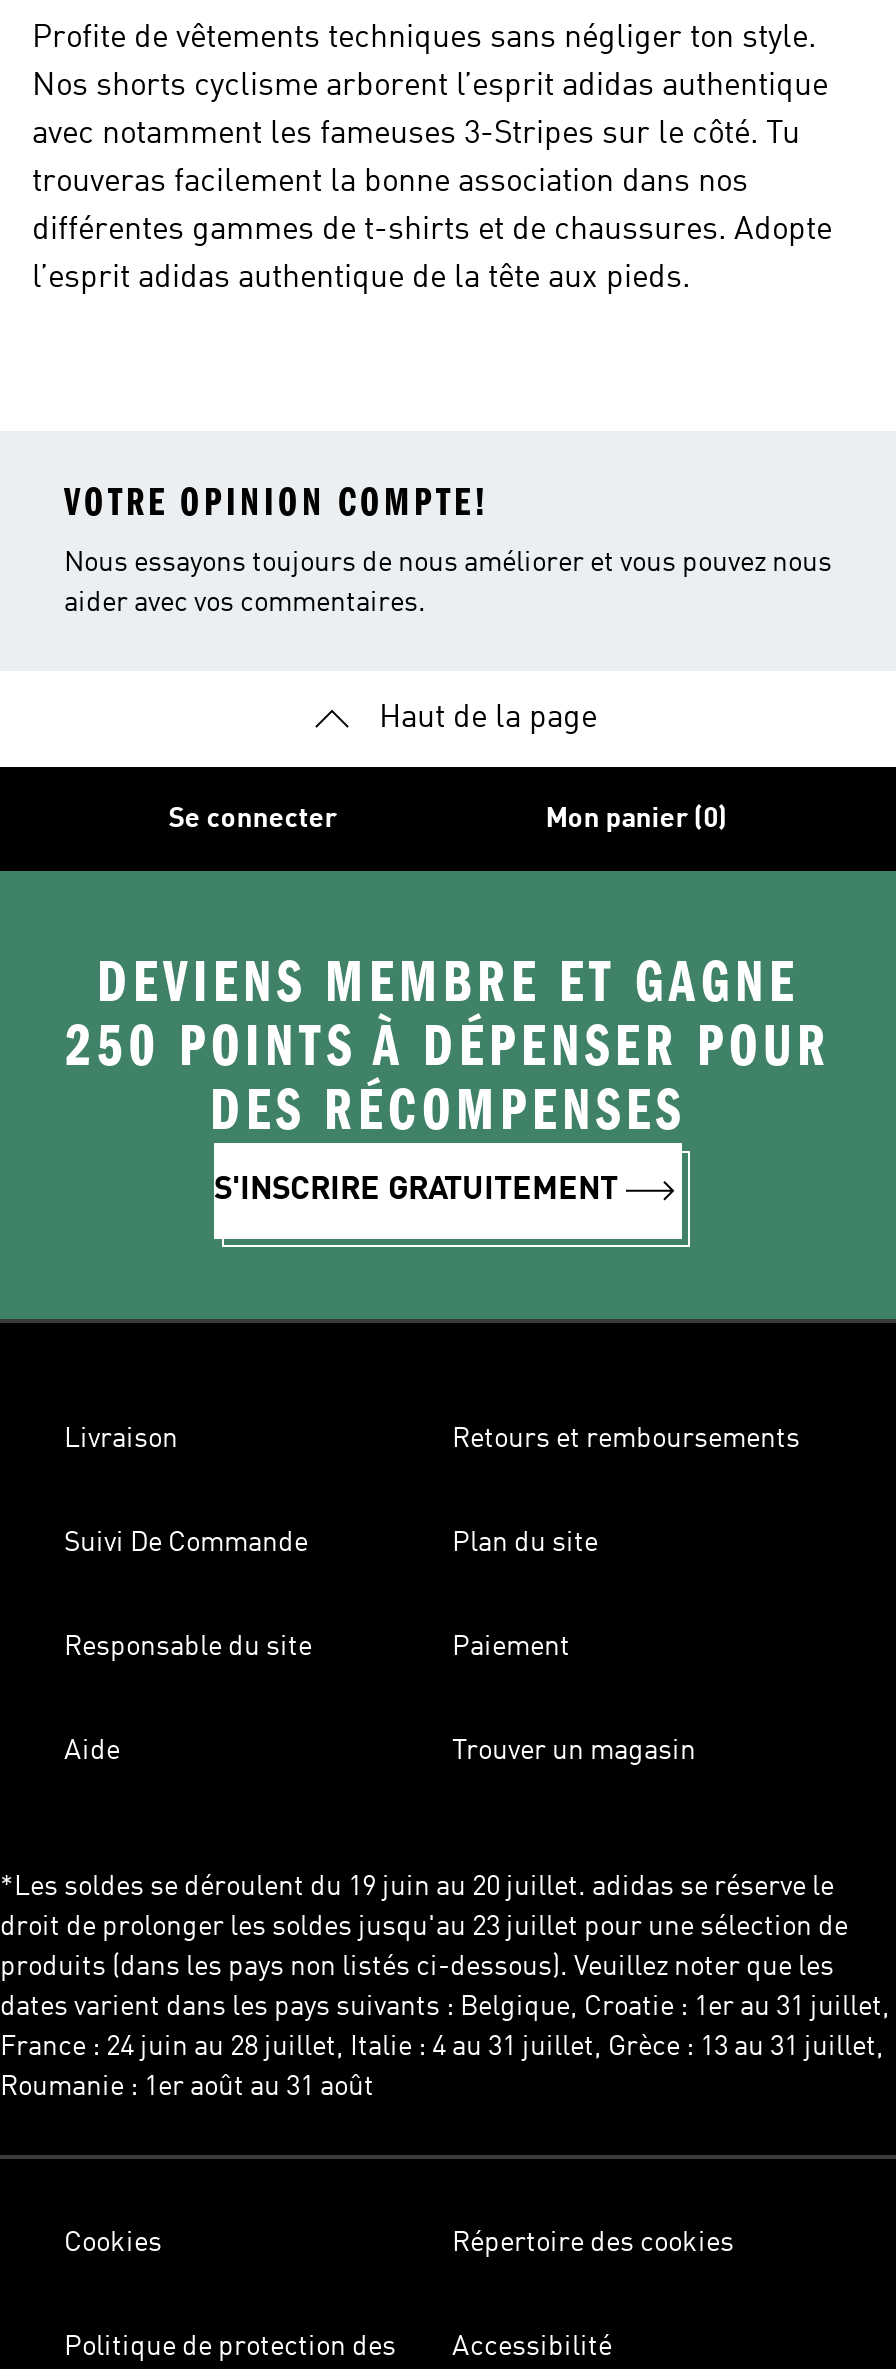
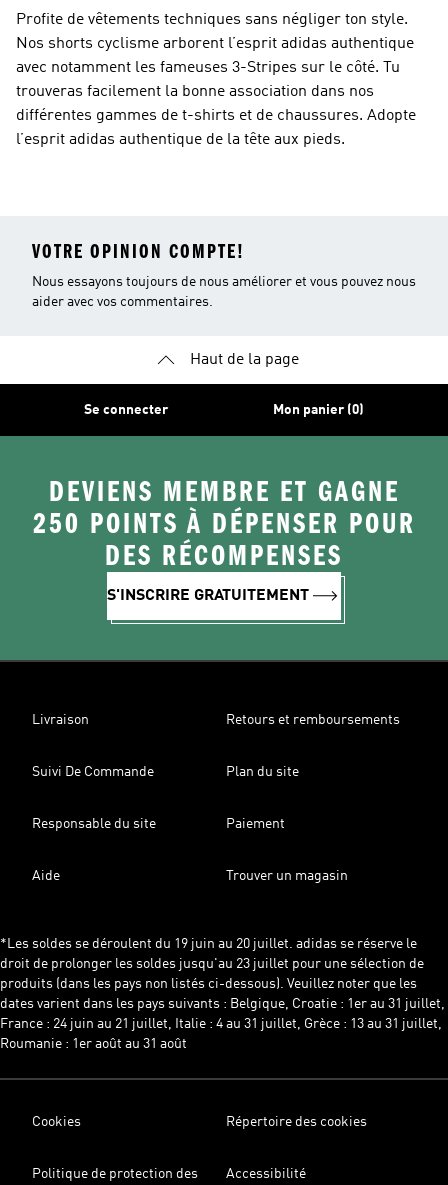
[0,2033,884,2061] France : 24 juin au 28 juillet, Italie : 4 au 31 juillet, Grèce : 13 au 31 juillet, -> [0,1017,442,1031] France : 24 juin au 21 juillet, Italie : 4 au 31 juillet, Grèce : 13 au 31 juillet,

